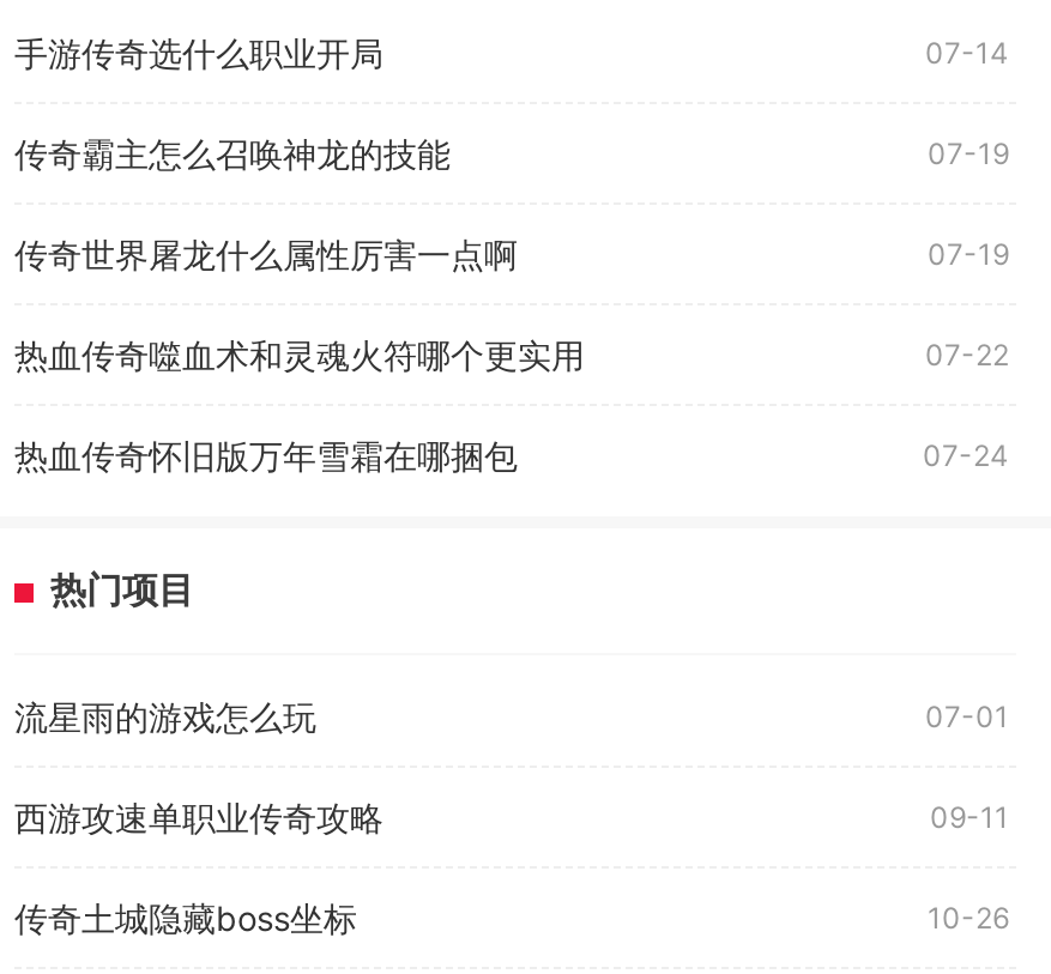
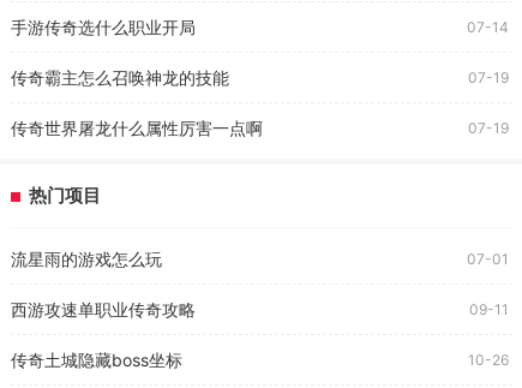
[14,334,1009,476] 热血传奇噬血术和灵魂火符哪个更实用 | 07-22 | 热血传奇怀旧版万年雪霜在哪捆包 | 07-24 -> none

